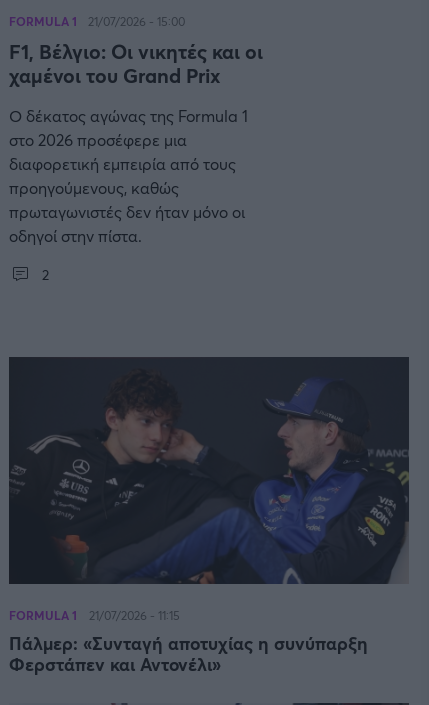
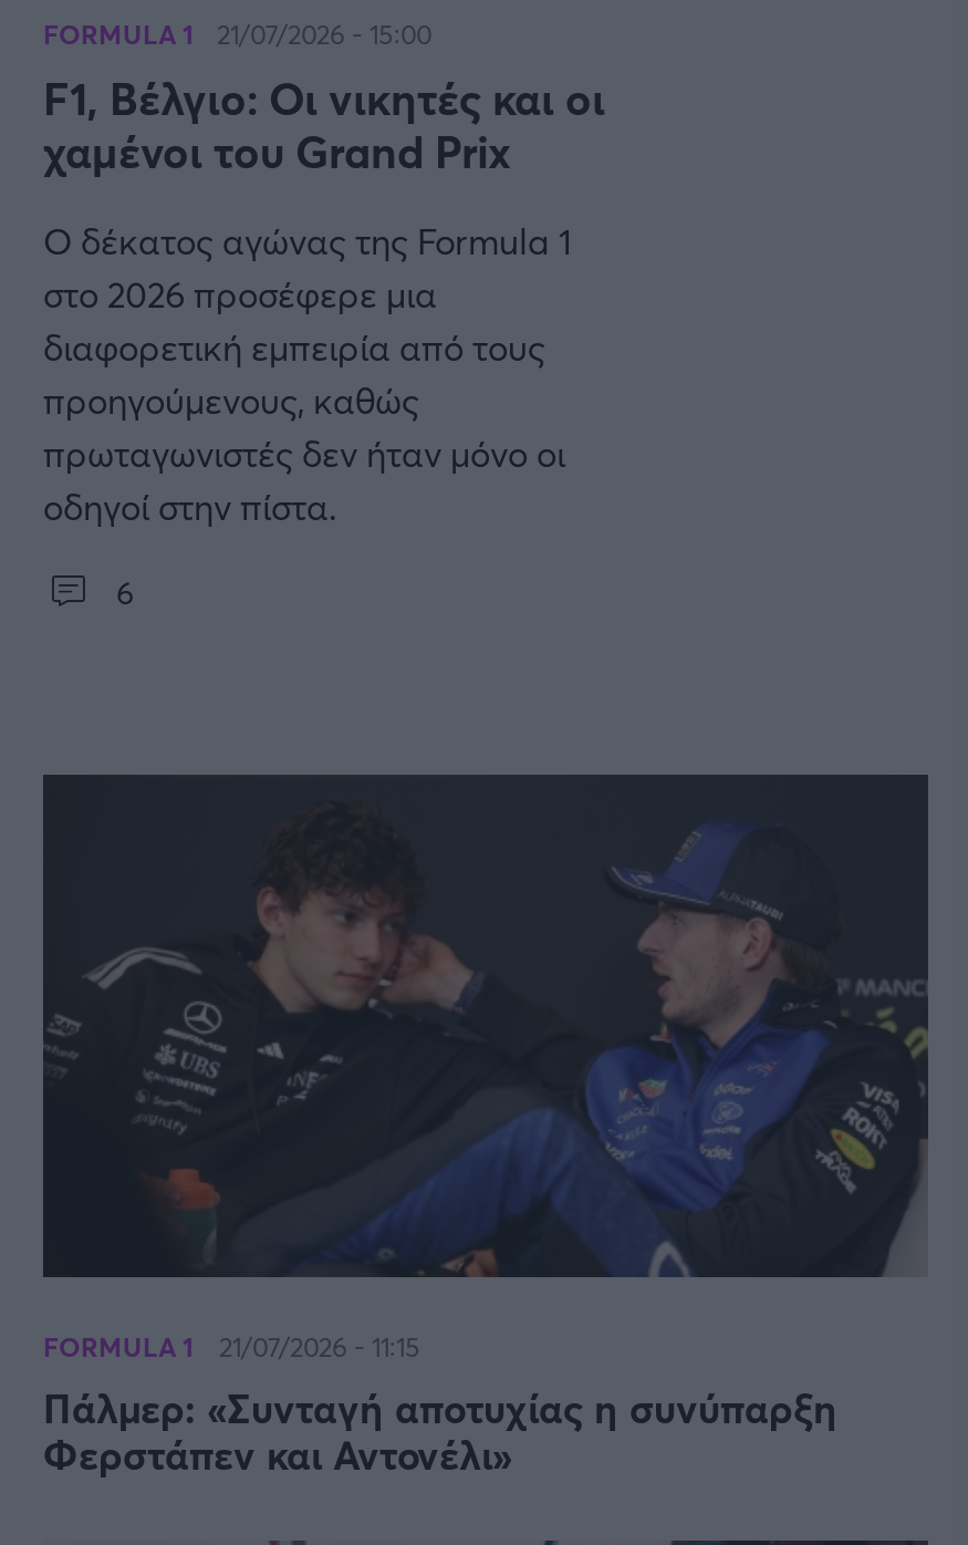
[42,265,49,284] 2 -> [116,571,134,613] 6

